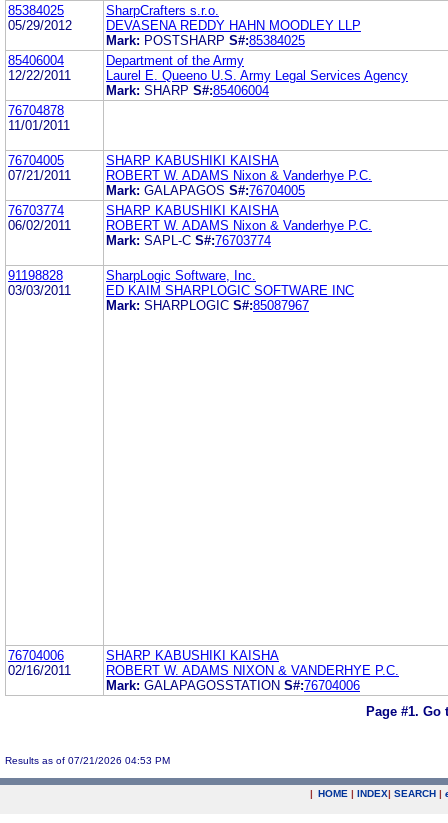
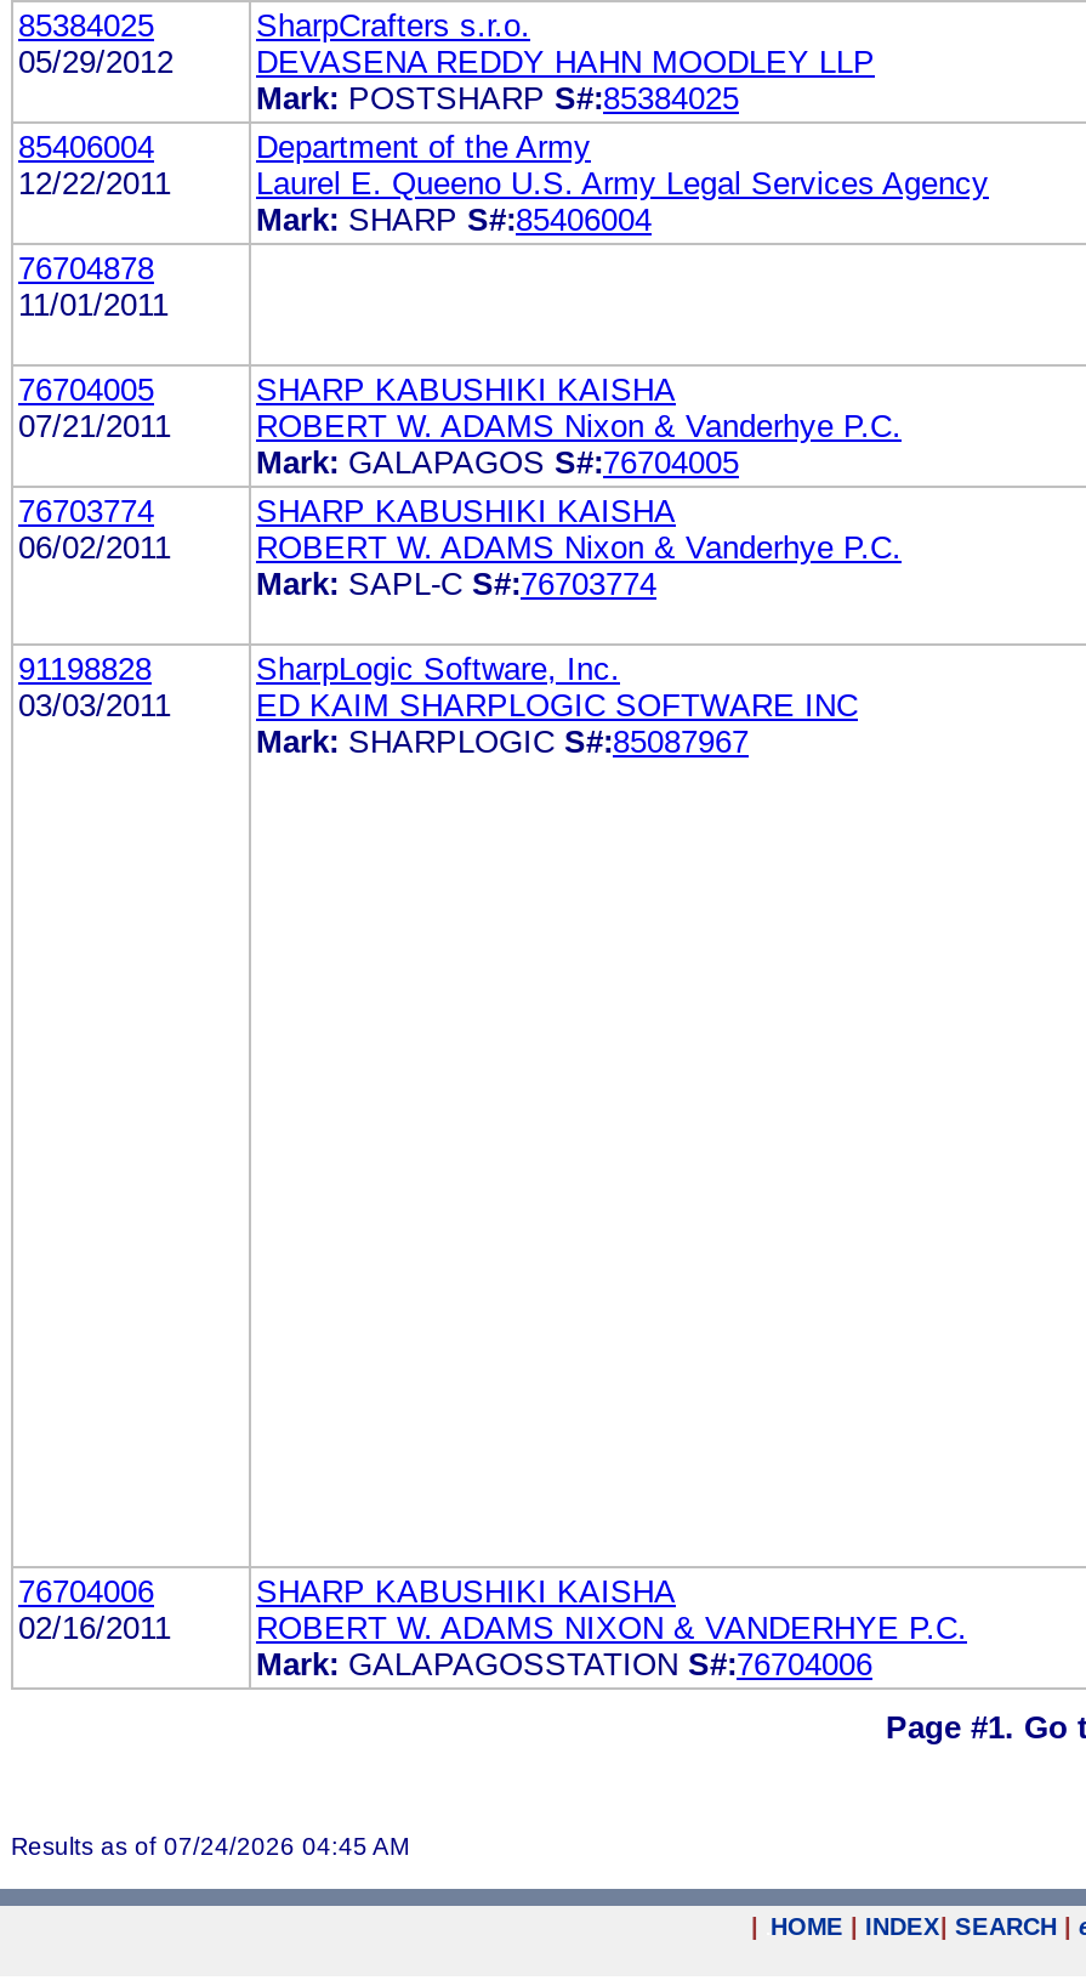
[5,755,170,766] Results as of 07/21/2026 04:53 PM -> [11,1833,409,1860] Results as of 07/24/2026 04:45 AM

